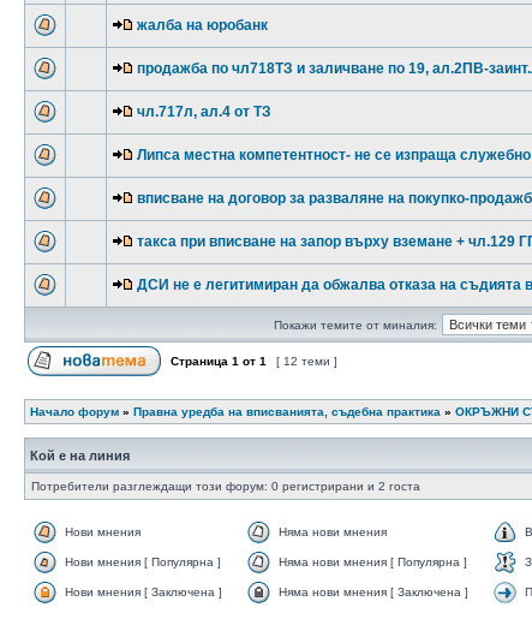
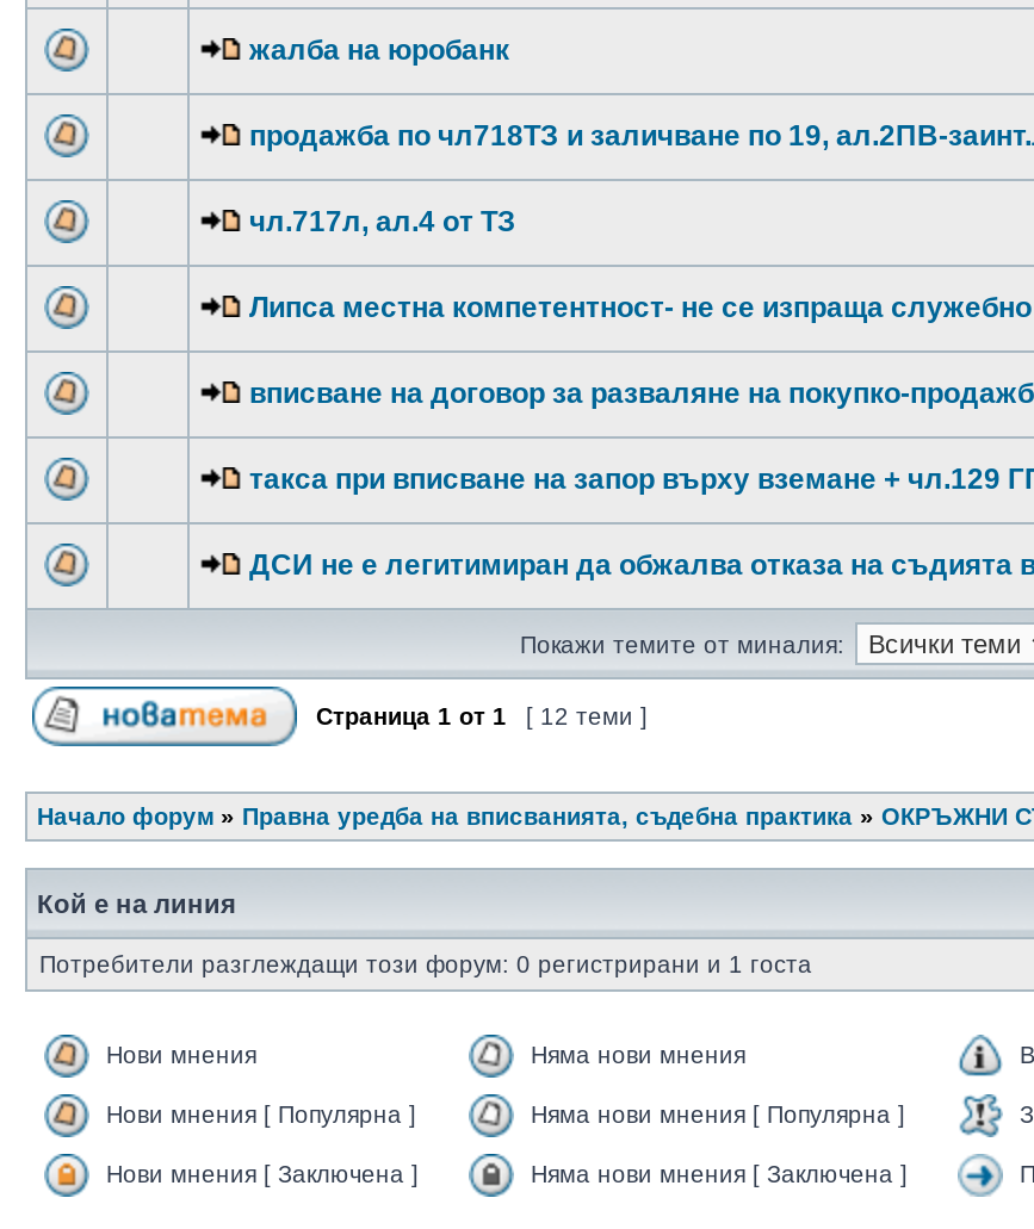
[31,480,420,493] Потребители разглеждащи този форум: 0 регистрирани и 2 госта -> [39,951,812,977] Потребители разглеждащи този форум: 0 регистрирани и 1 госта

